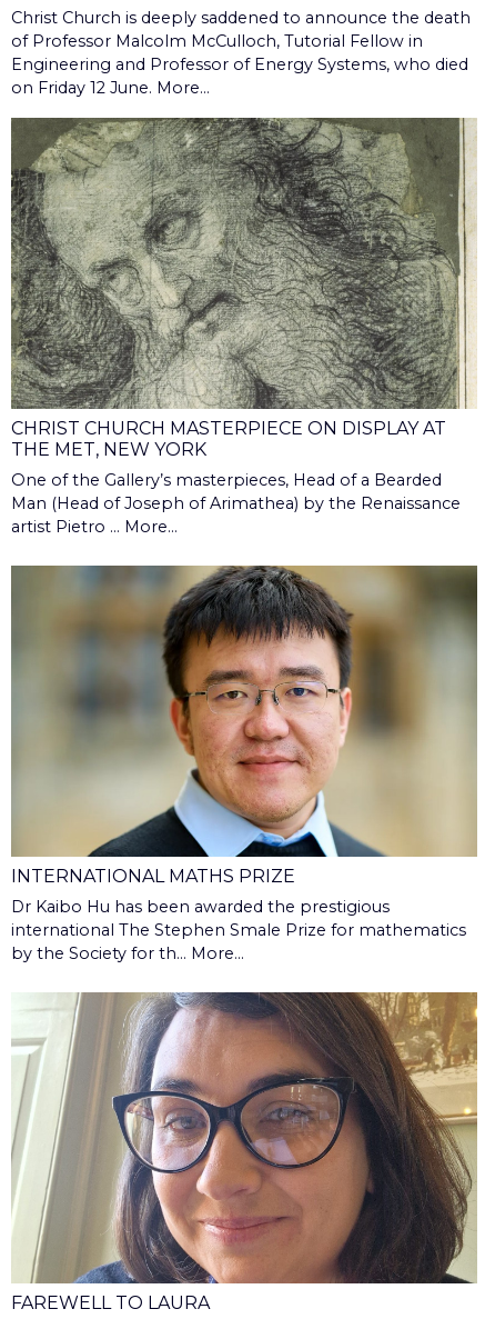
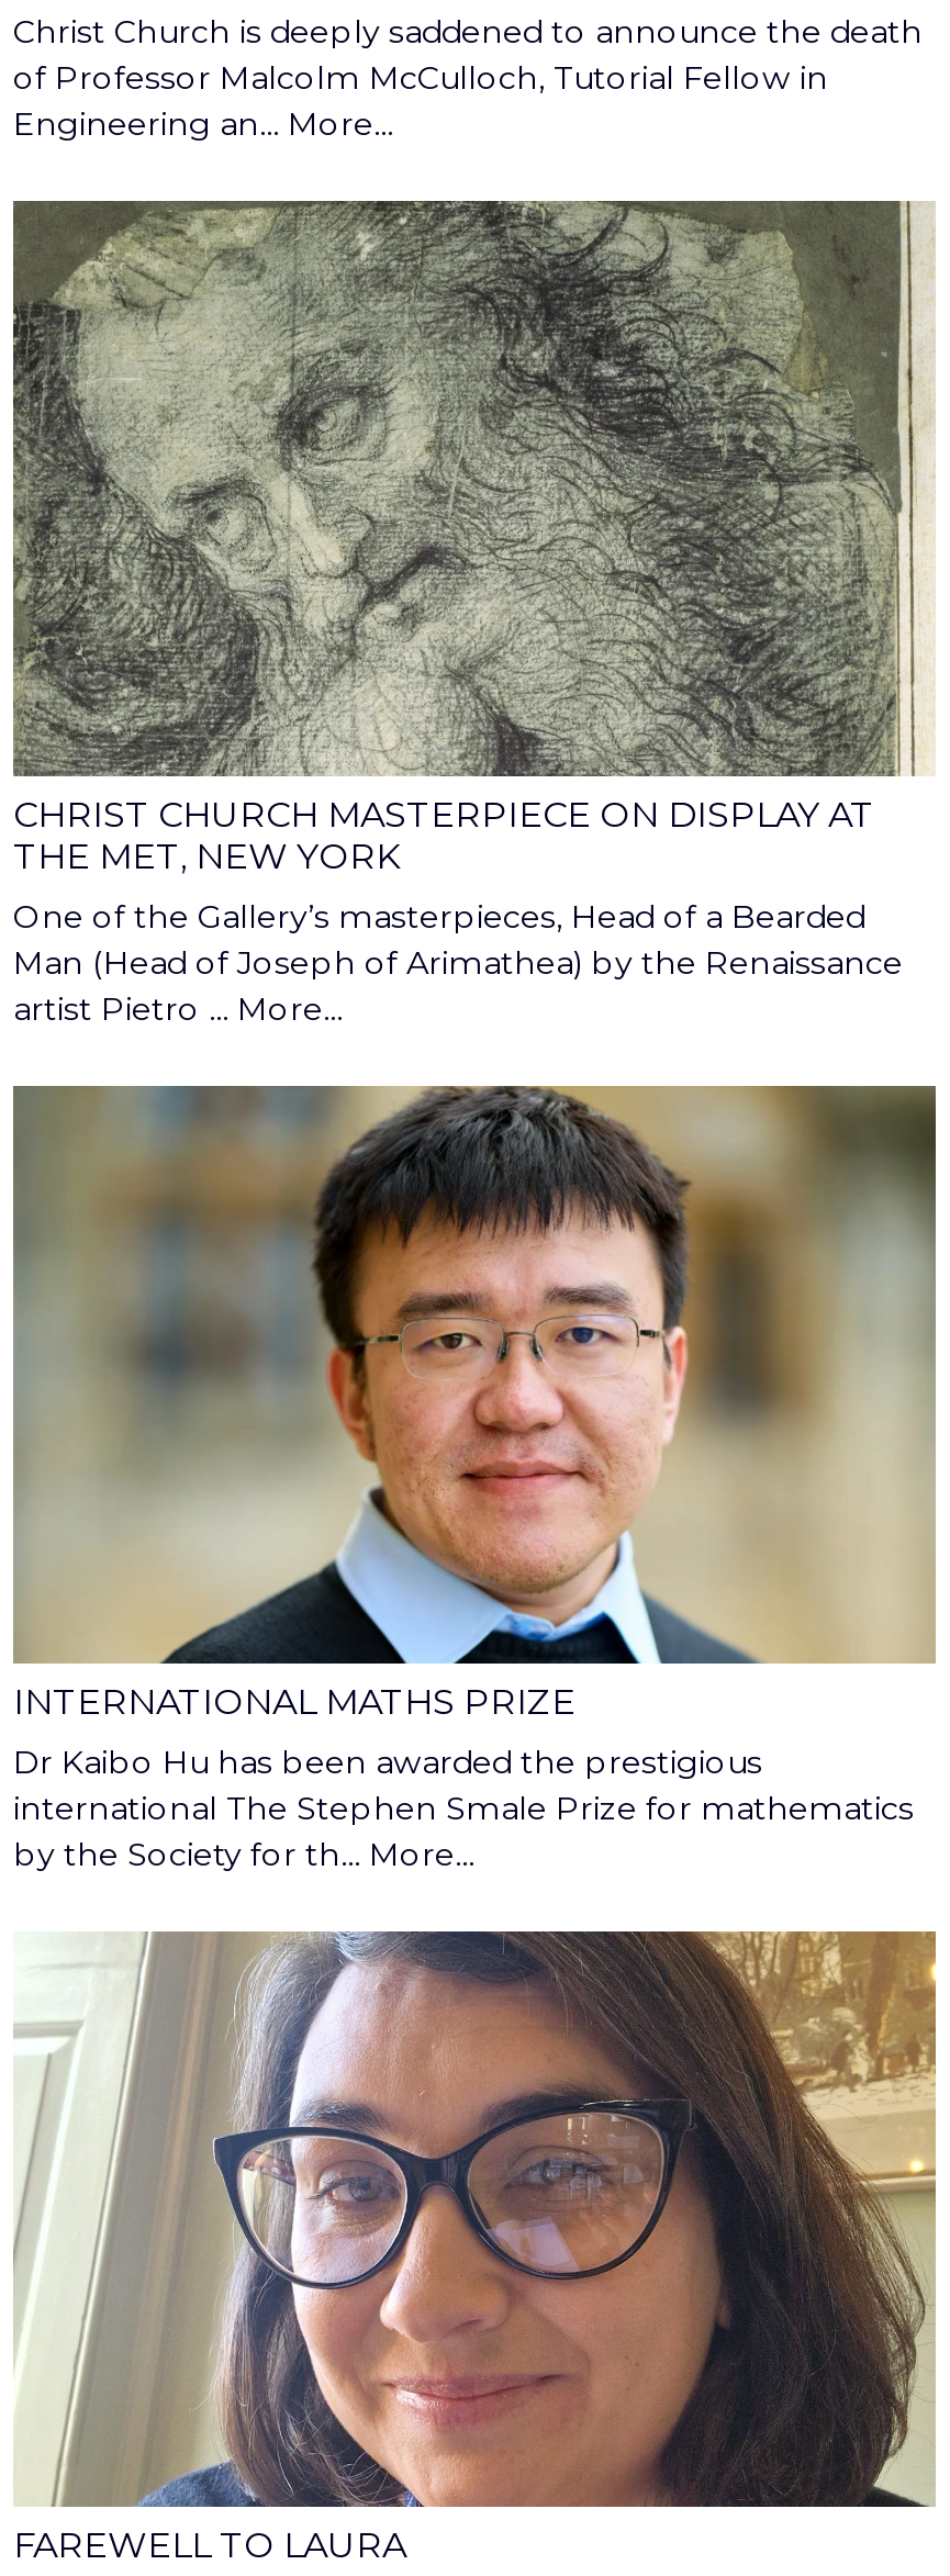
[11,54,468,97] Engineering and Professor of Energy Systems, who died | on Friday 12 June. More... -> [13,105,393,144] Engineering an… More...

